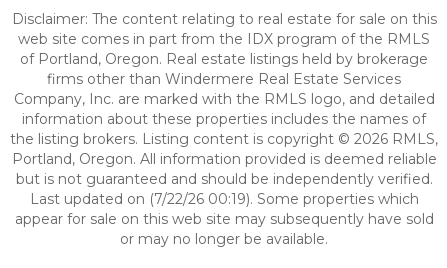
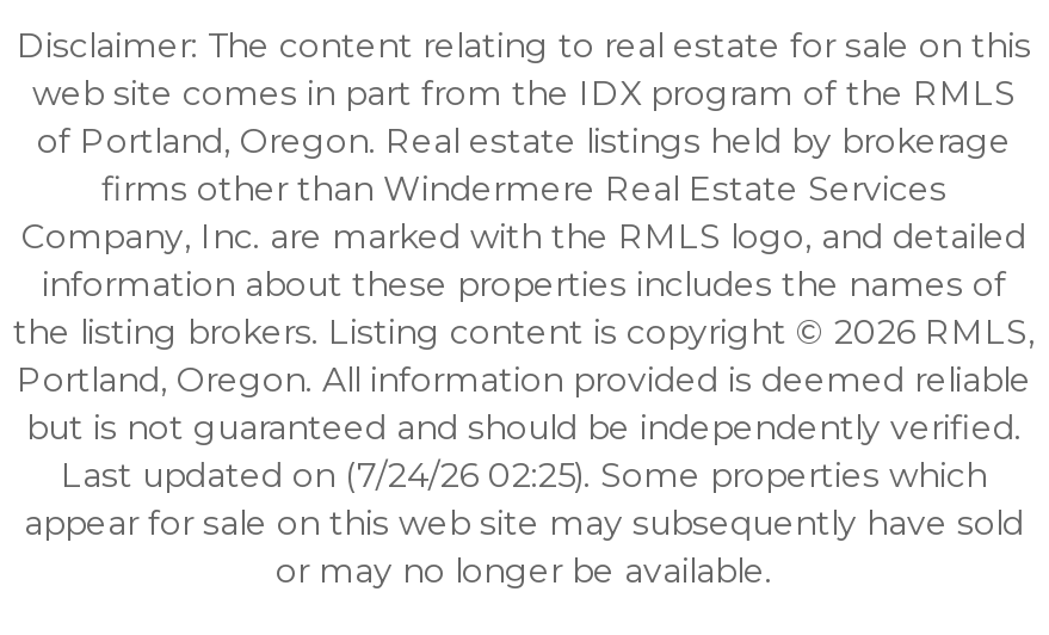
[29,190,418,208] Last updated on (7/22/26 00:19). Some properties which -> [61,454,987,497] Last updated on (7/24/26 02:25). Some properties which

